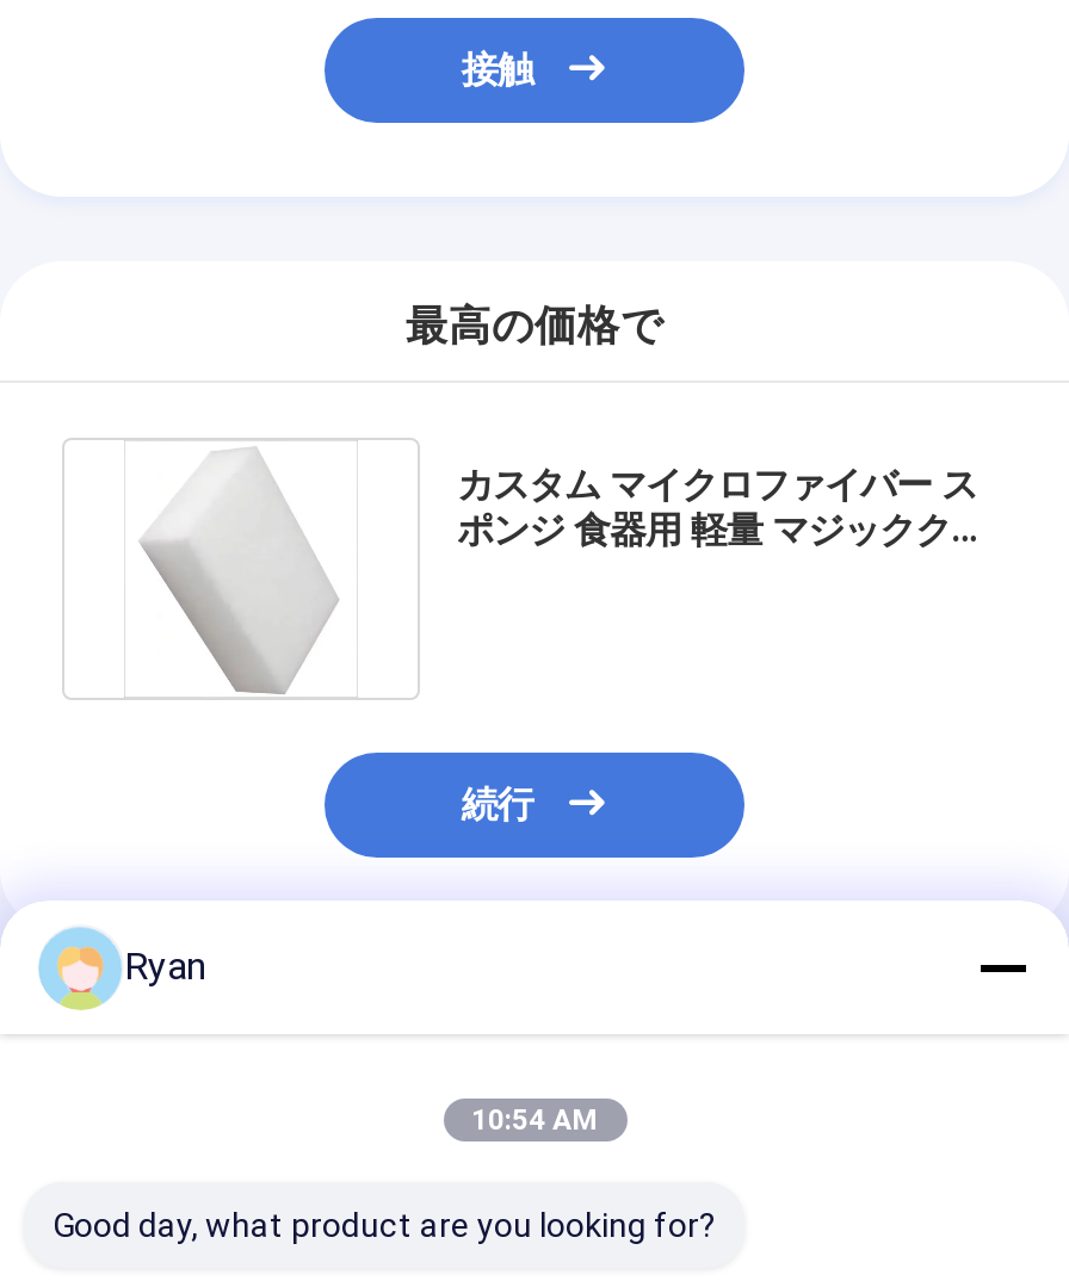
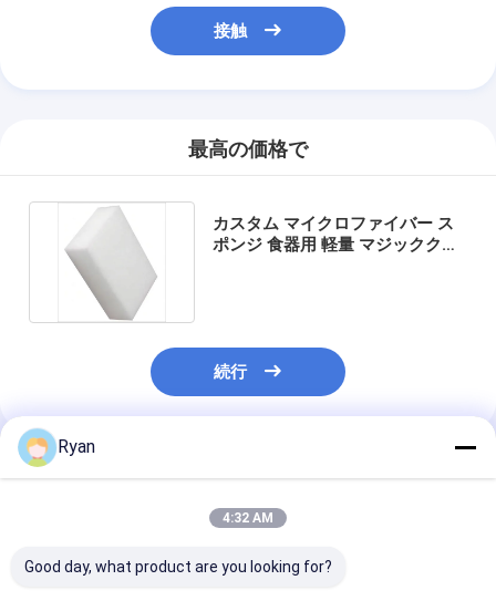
[471,1103,598,1137] 10:54 AM -> [223,510,273,526] 4:32 AM

